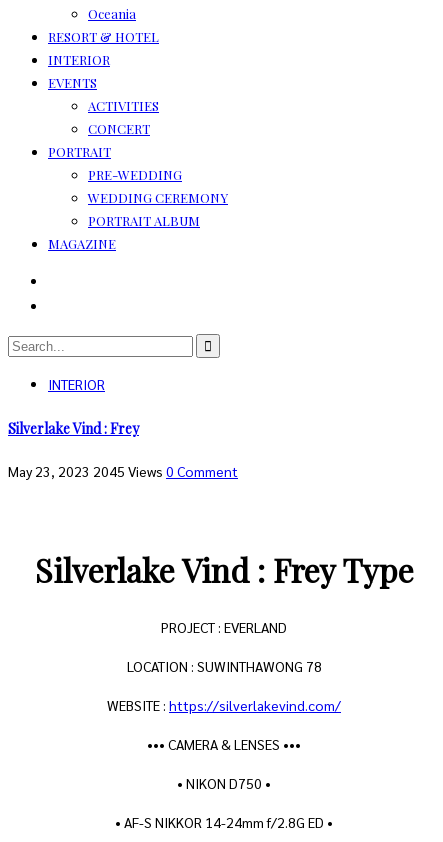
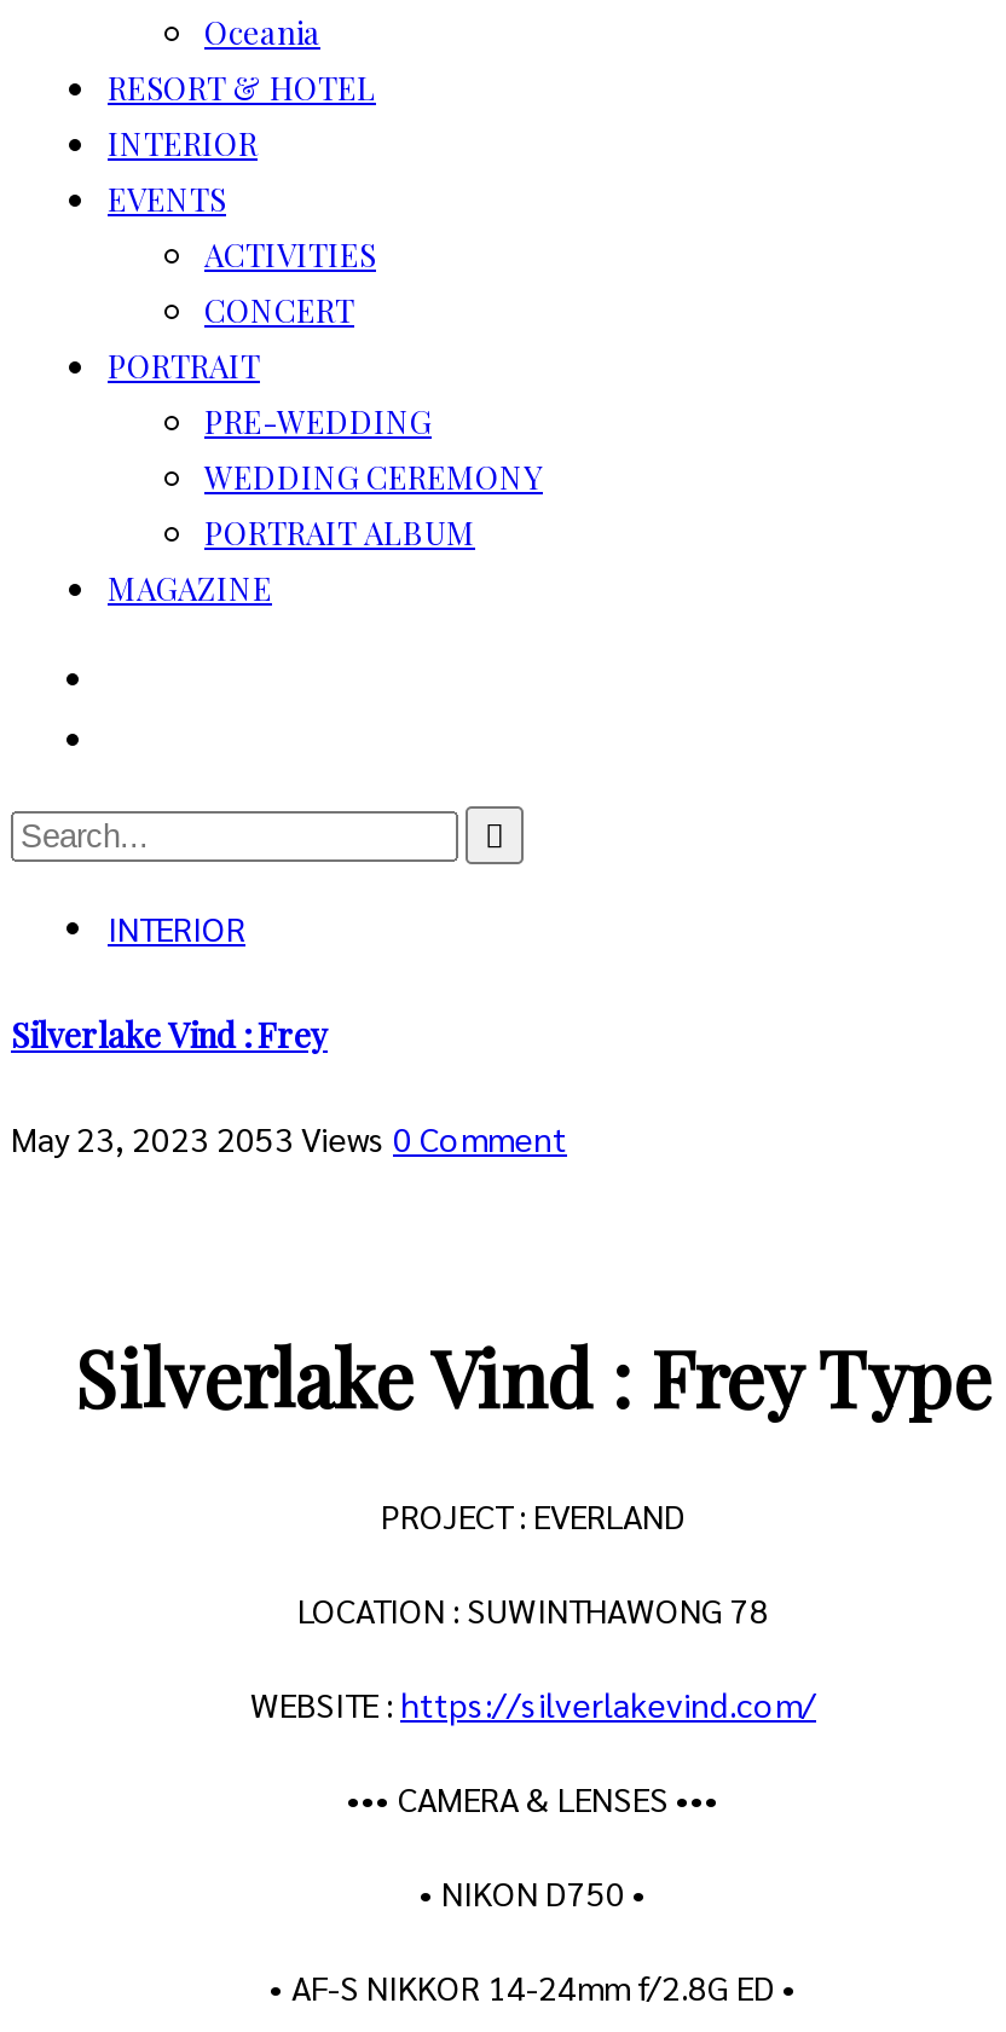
[8,462,238,480] May 23, 2023 2045 Views 0 Comment -> [11,1116,567,1160] May 23, 2023 2053 Views 0 Comment

